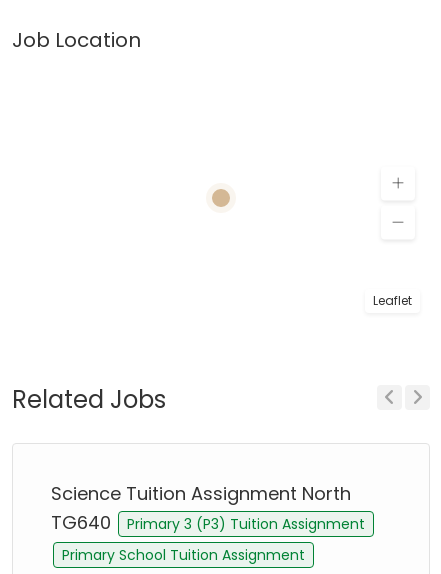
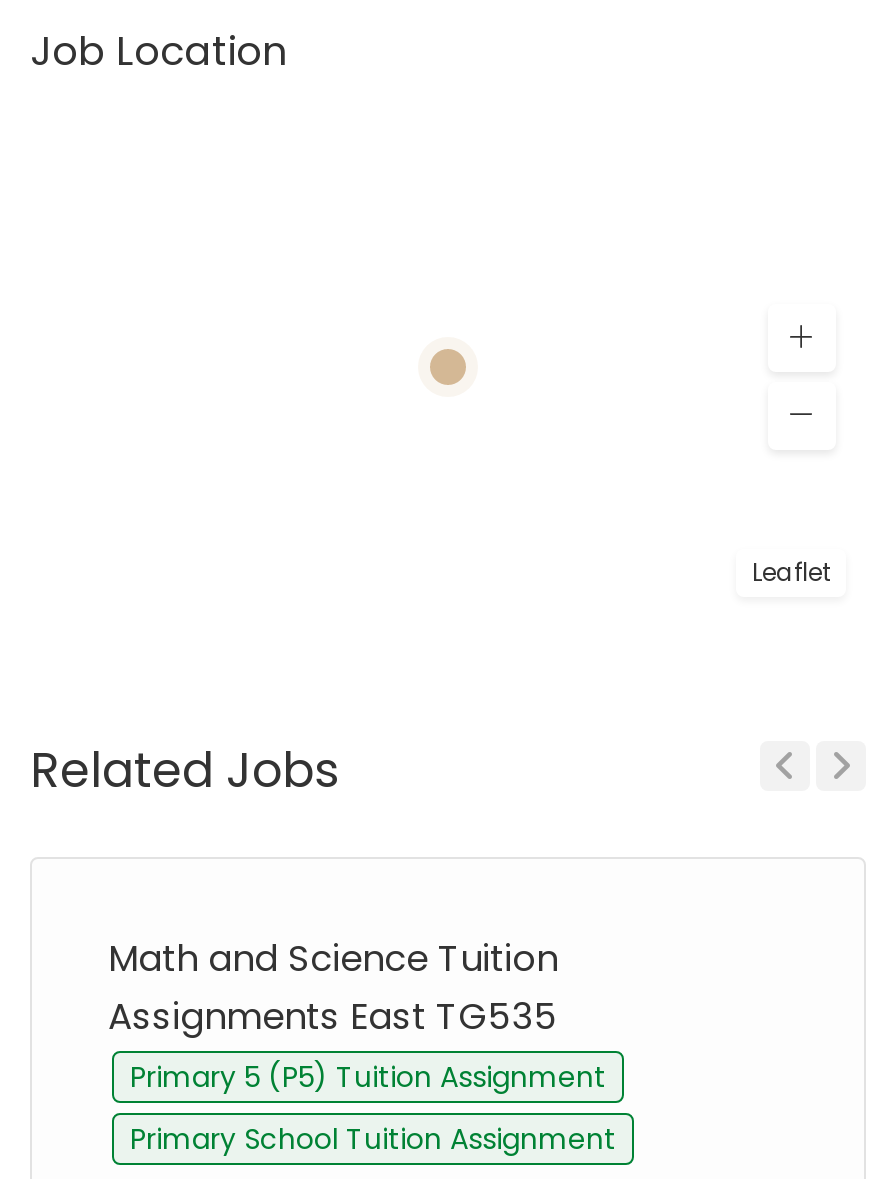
[51,481,365,535] Science Tuition Assignment North | TG640 Primary 3 (P3) Tuition Assignment -> [108,933,606,1097] Math and Science Tuition | Assignments East TG535 | Primary 5 (P5) Tuition Assignment

